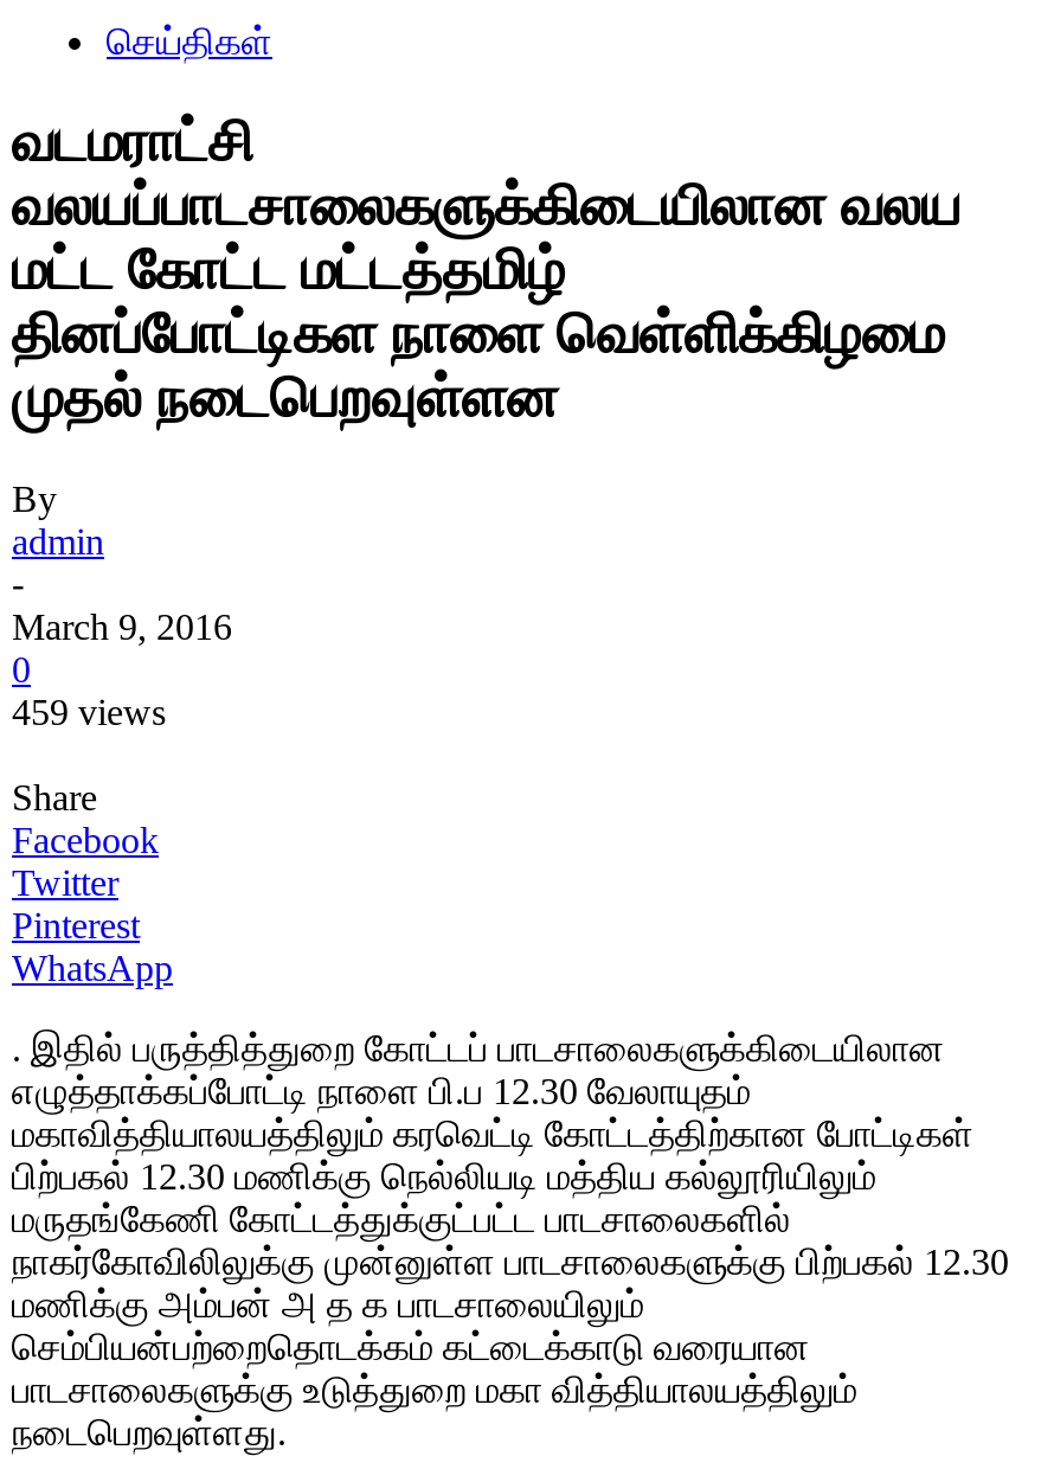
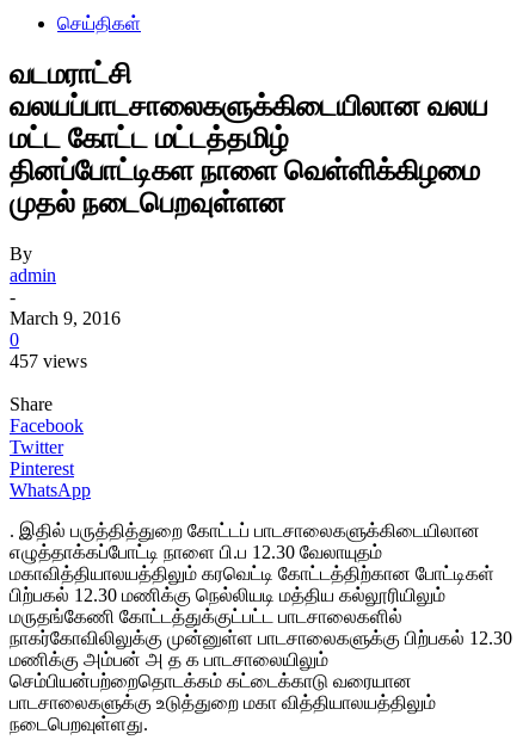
[12,691,166,732] 459 views -> [10,351,87,371] 457 views

